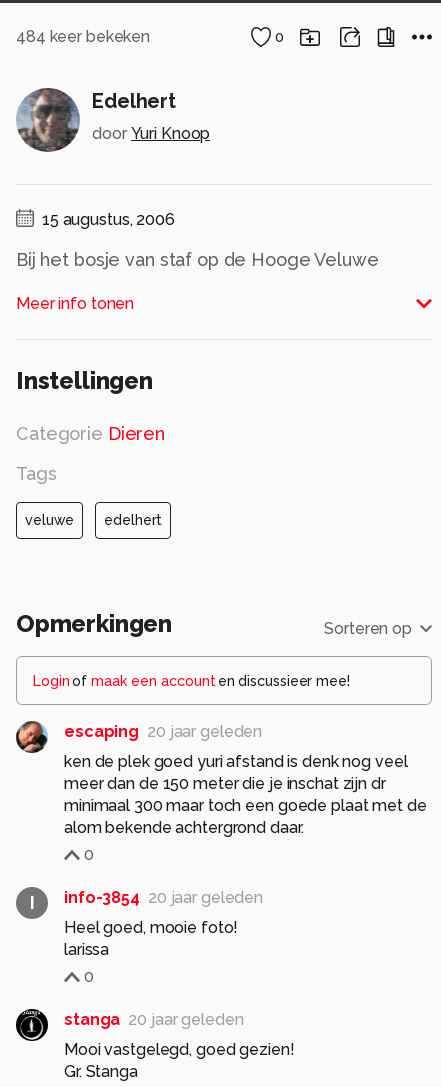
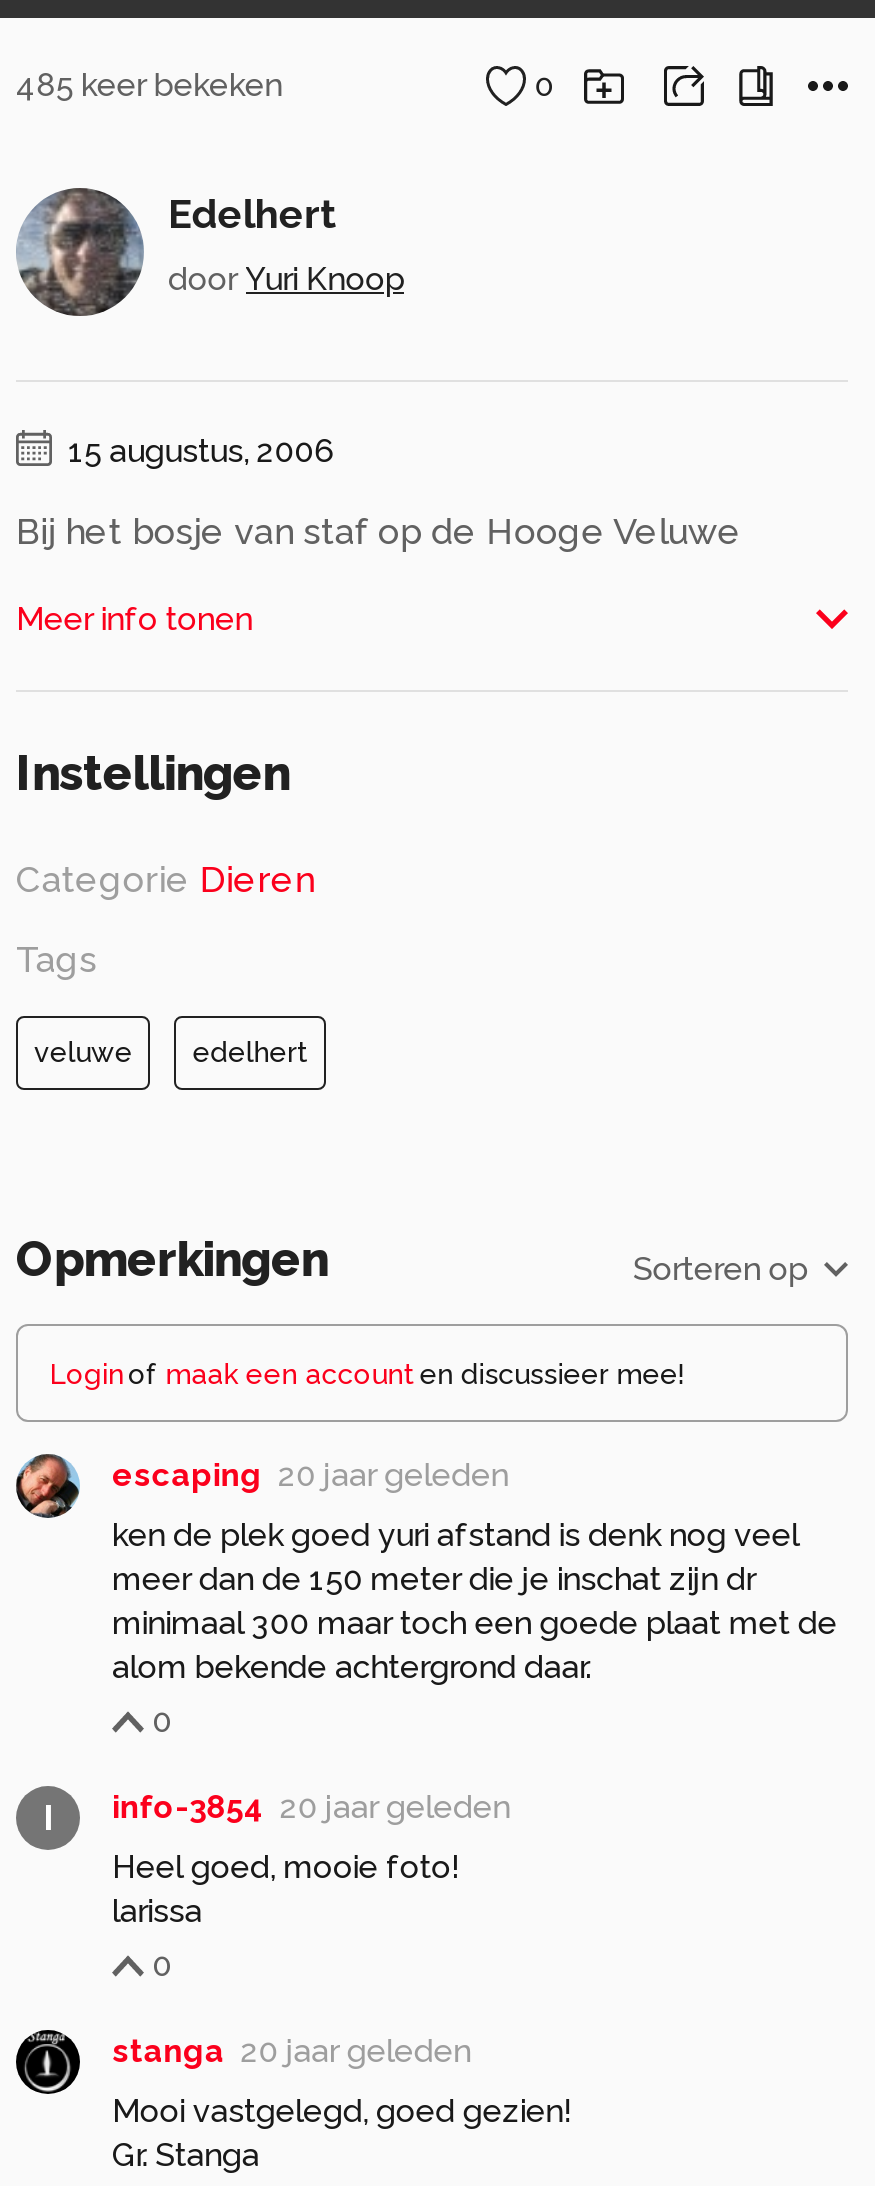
[16,27,150,46] 484 keer bekeken -> [16,67,282,105] 485 keer bekeken

